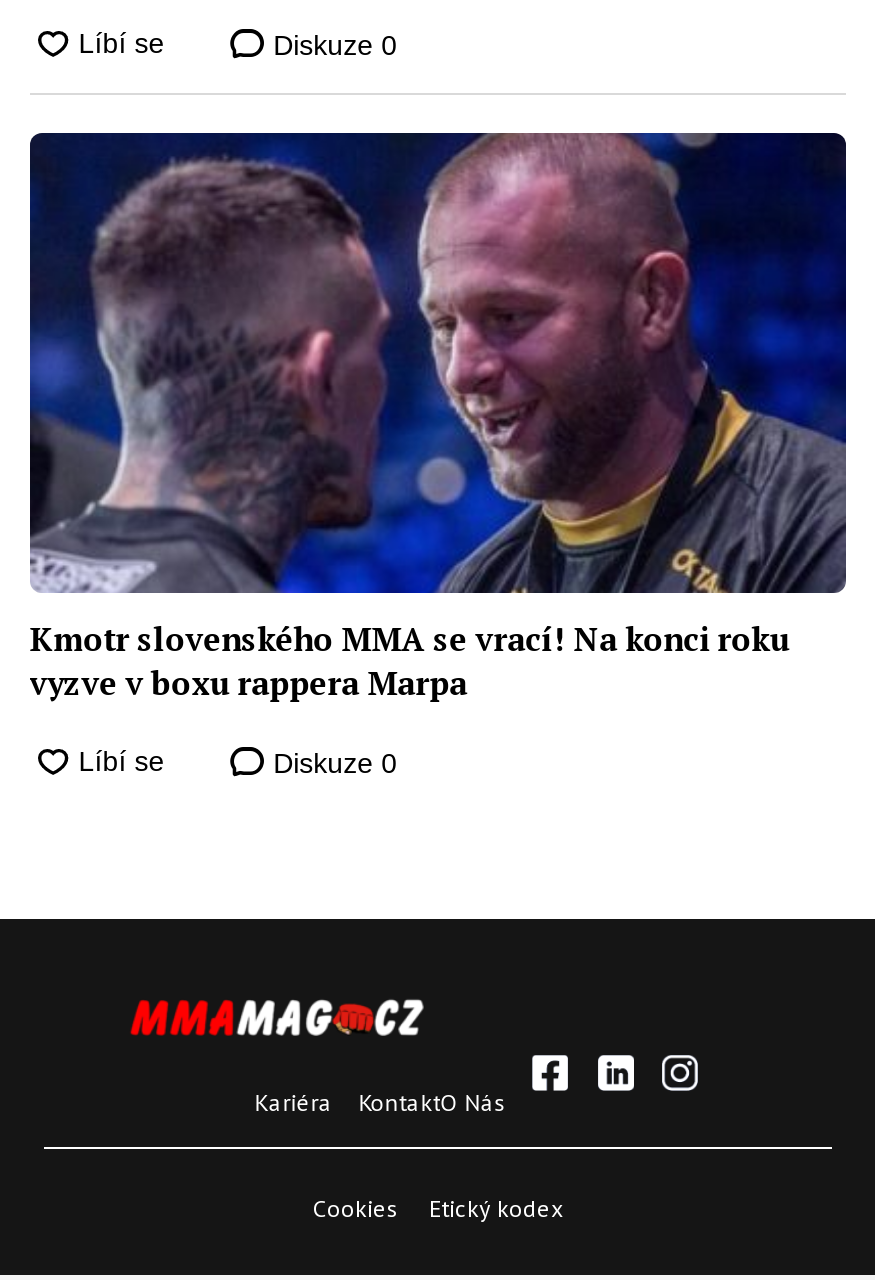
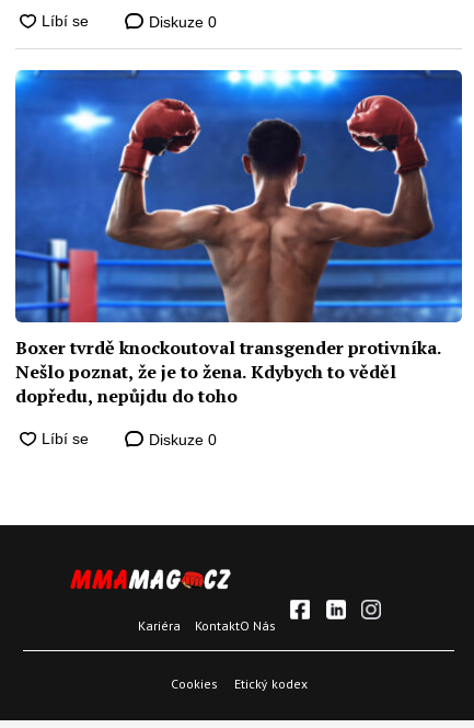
[28,131,848,704] [image] | Kmotr slovenského MMA se vrací! Na konci roku | vyzve v boxu rappera Marpa -> [14,69,463,407] [image] | Boxer tvrdě knockoutoval transgender protivníka. | Nešlo poznat, že je to žena. Kdybych to věděl | dopředu, nepůjdu do toho

